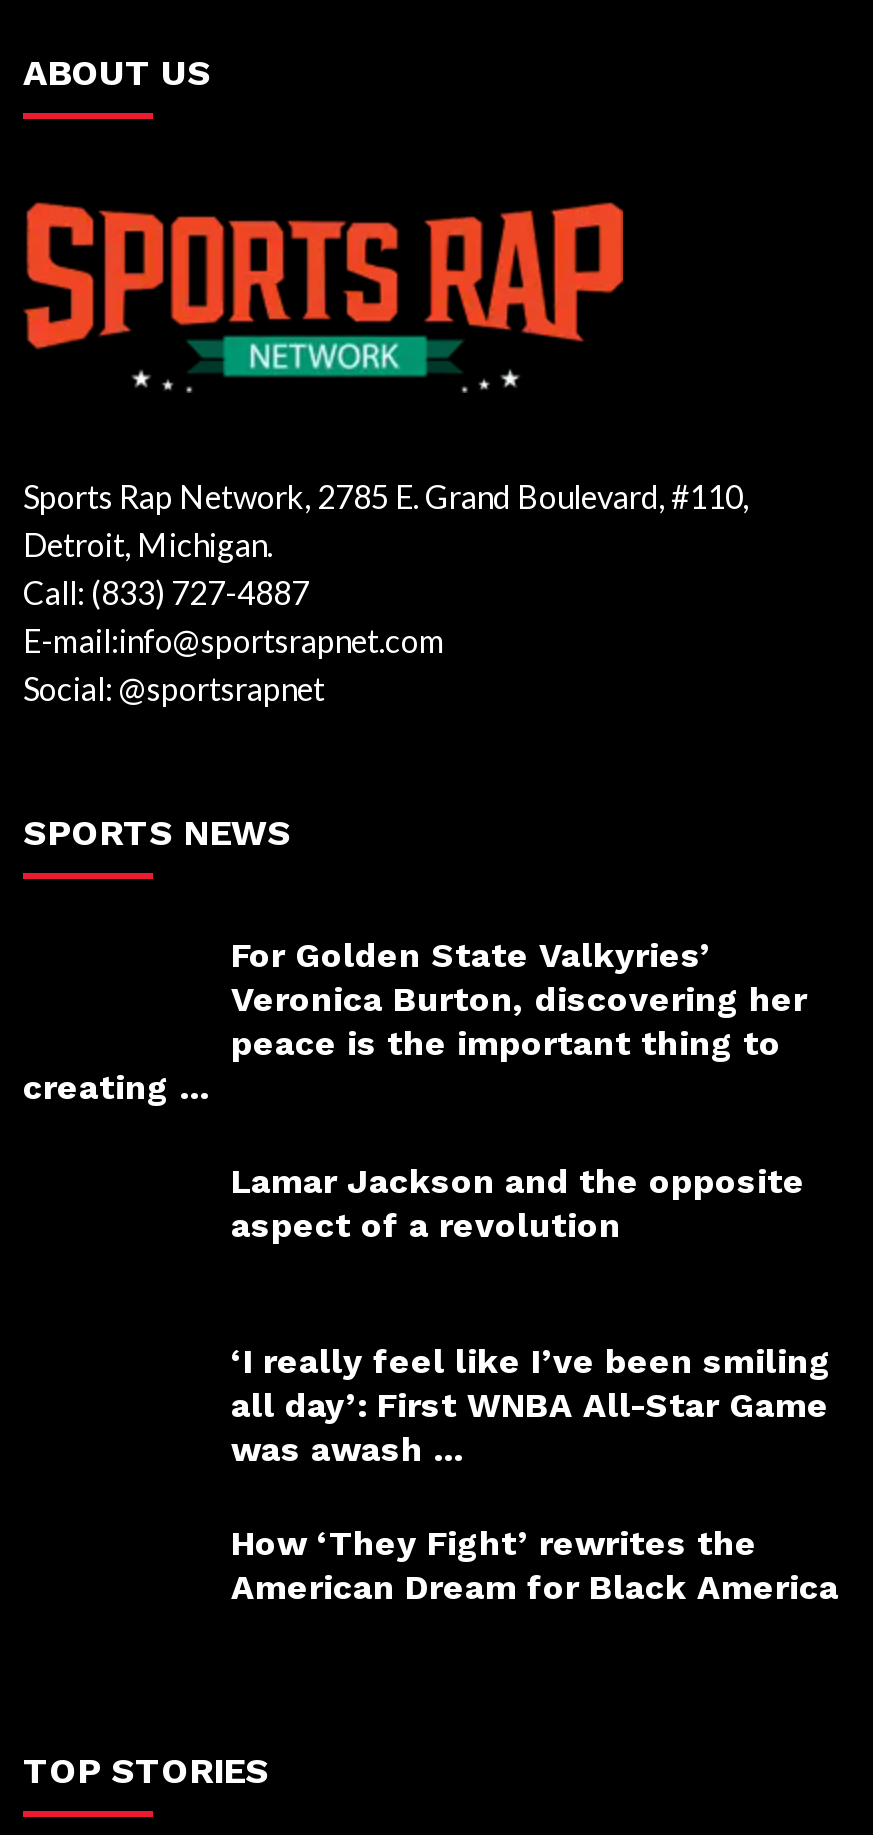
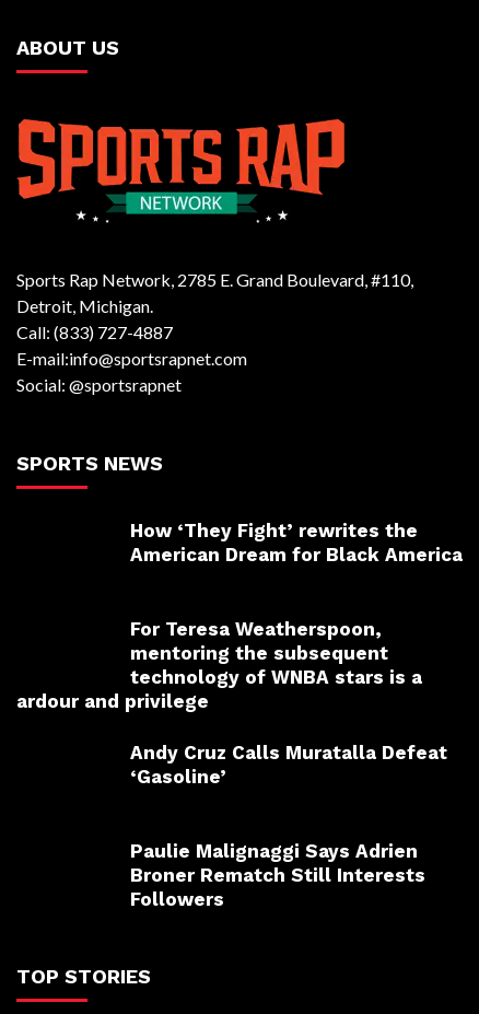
[23,935,831,1469] For Golden State Valkyries’ | Veronica Burton, discovering her | peace is the important thing to | creating ... | Lamar Jackson and the opposite | aspect of a revolution | ‘I really feel like I’ve been smiling | all day’: First WNBA All-Star Game | was awash ... -> none
moved [231,1523,839,1607] -> [130,520,463,566]: How ‘They Fight’ rewrites the | American Dream for Black America
none -> [16,618,447,910] For Teresa Weatherspoon, | mentoring the subsequent | technology of WNBA stars is a | ardour and privilege | Andy Cruz Calls Muratalla Defeat | ‘Gasoline’ | Paulie Malignaggi Says Adrien | Broner Rematch Still Interests | Followers

